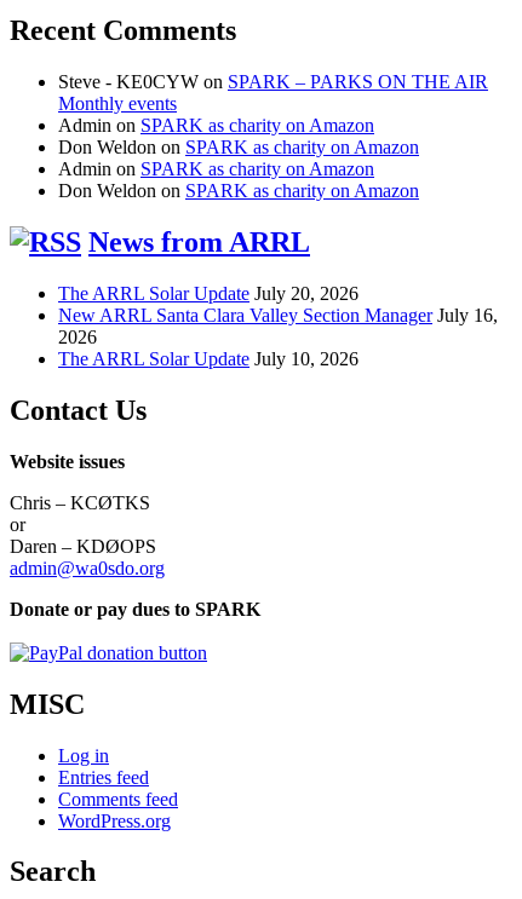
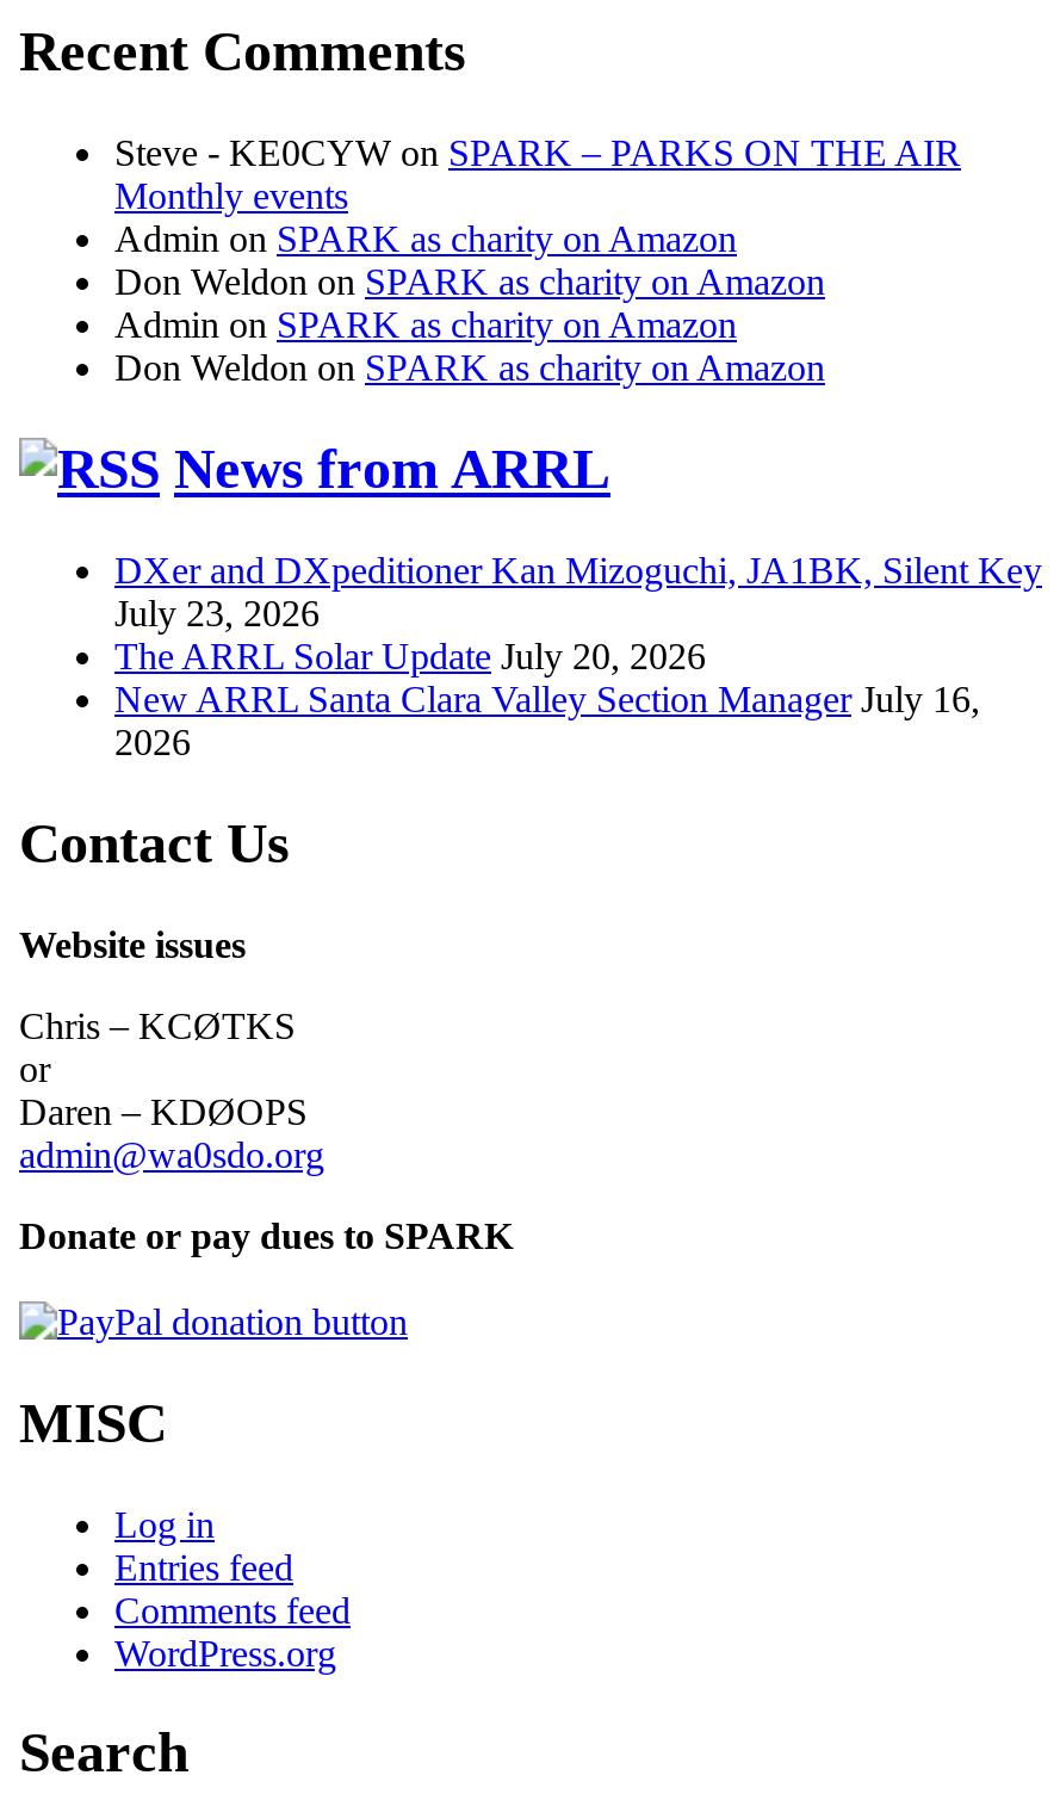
none -> [114,550,1042,633] DXer and DXpeditioner Kan Mizoguchi, JA1BK, Silent Key | July 23, 2026
moved [58,283,498,347] -> [114,636,980,762]: The ARRL Solar Update July 20, 2026 | New ARRL Santa Clara Valley Section Manager July 16, | 2026
[58,348,358,369] The ARRL Solar Update July 10, 2026 -> none

